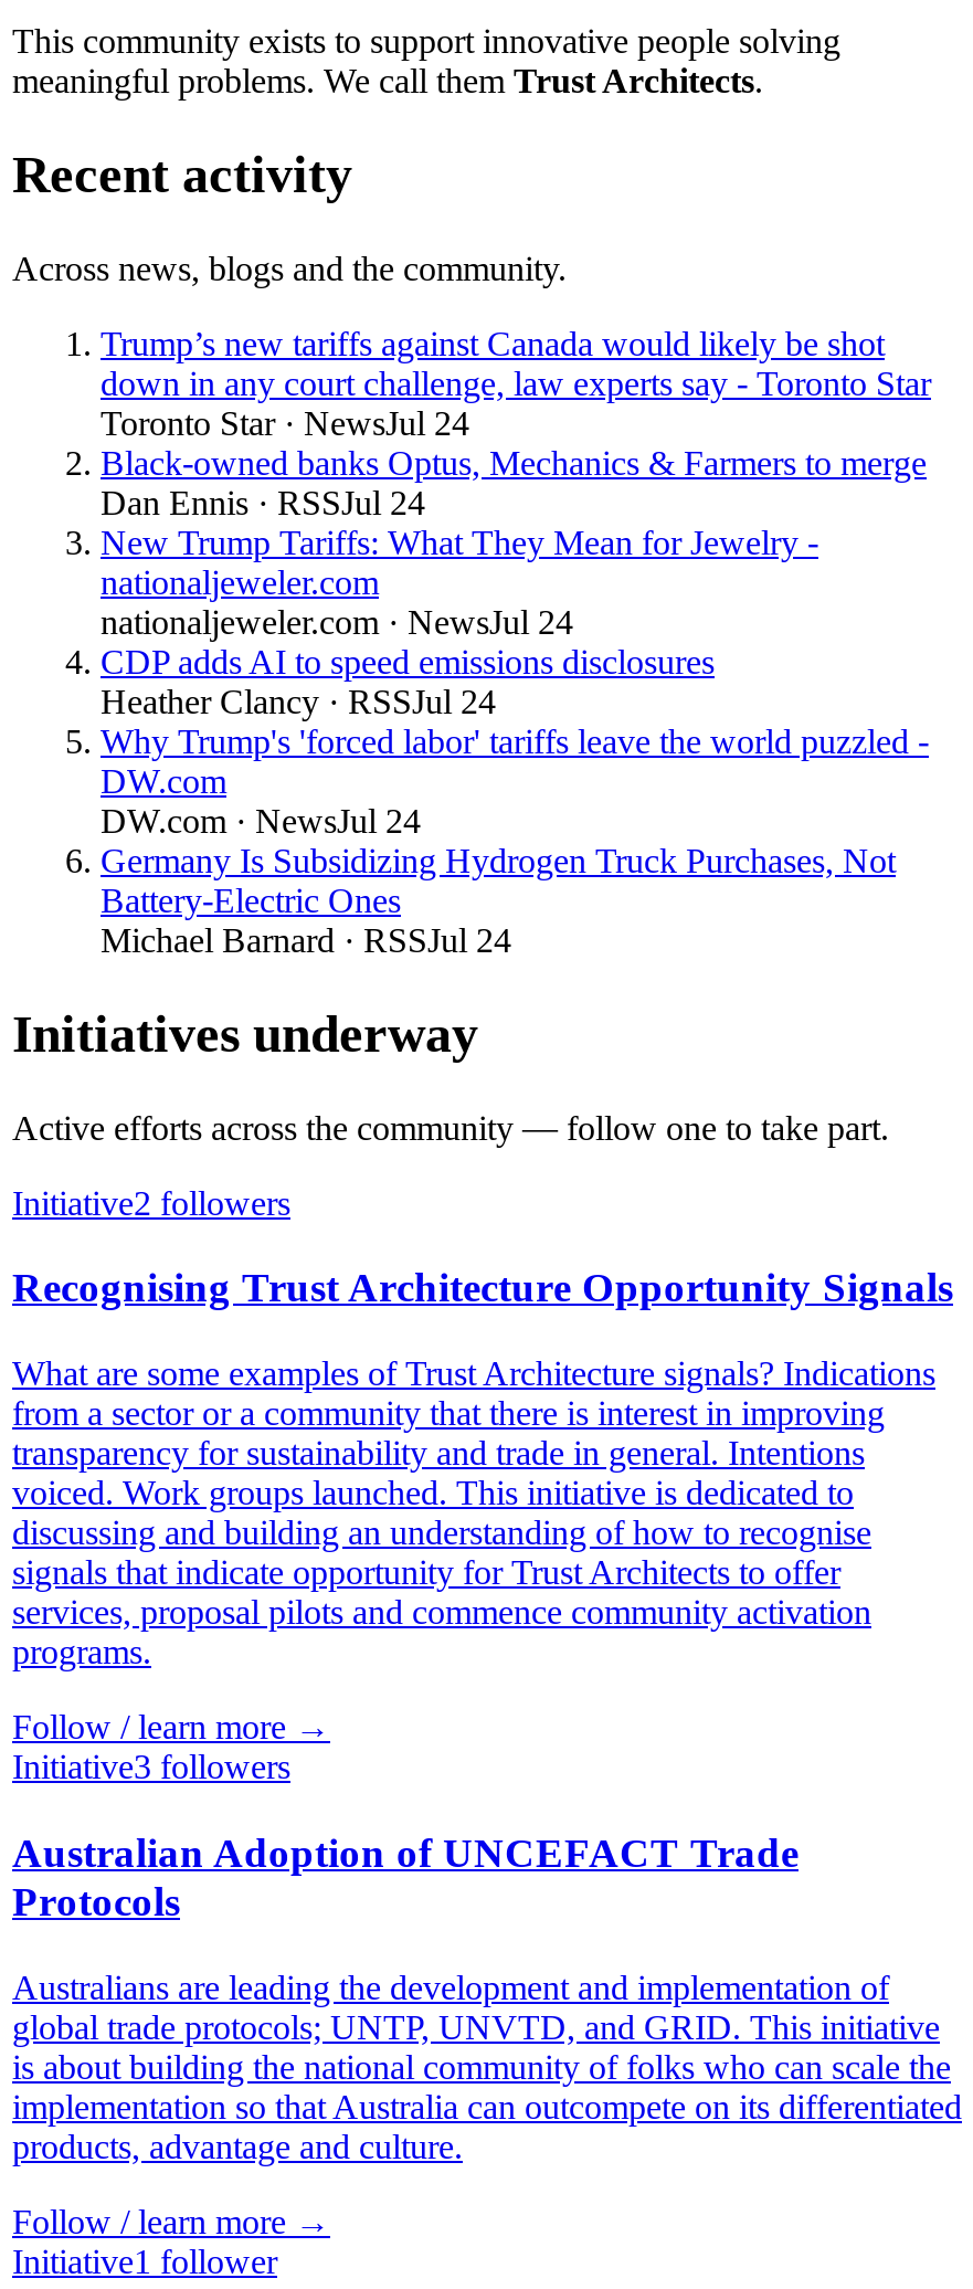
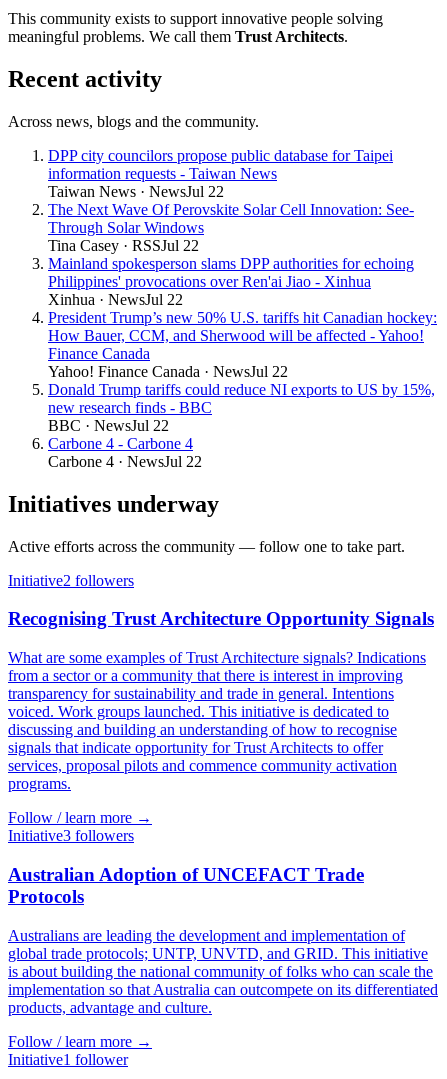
[101,324,931,958] Trump’s new tariffs against Canada would likely be shot | down in any court challenge, law experts say - Toronto Star | Toronto Star · NewsJul 24 | Black-owned banks Optus, Mechanics & Farmers to merge | Dan Ennis · RSSJul 24 | New Trump Tariffs: What They Mean for Jewelry - | nationaljeweler.com | nationaljeweler.com · NewsJul 24 | CDP adds AI to speed emissions disclosures | Heather Clancy · RSSJul 24 | Why Trump's 'forced labor' tariffs leave the world puzzled - | DW.com | DW.com · NewsJul 24 | Germany Is Subsidizing Hydrogen Truck Purchases, Not | Battery-Electric Ones | Michael Barnard · RSSJul 24 -> [48,147,437,470] DPP city councilors propose public database for Taipei | information requests - Taiwan News | Taiwan News · NewsJul 22 | The Next Wave Of Perovskite Solar Cell Innovation: See- | Through Solar Windows | Tina Casey · RSSJul 22 | Mainland spokesperson slams DPP authorities for echoing | Philippines' provocations over Ren'ai Jiao - Xinhua | Xinhua · NewsJul 22 | President Trump’s new 50% U.S. tariffs hit Canadian hockey: | How Bauer, CCM, and Sherwood will be affected - Yahoo! | Finance Canada | Yahoo! Finance Canada · NewsJul 22 | Donald Trump tariffs could reduce NI exports to US by 15%, | new research finds - BBC | BBC · NewsJul 22 | Carbone 4 - Carbone 4 | Carbone 4 · NewsJul 22

